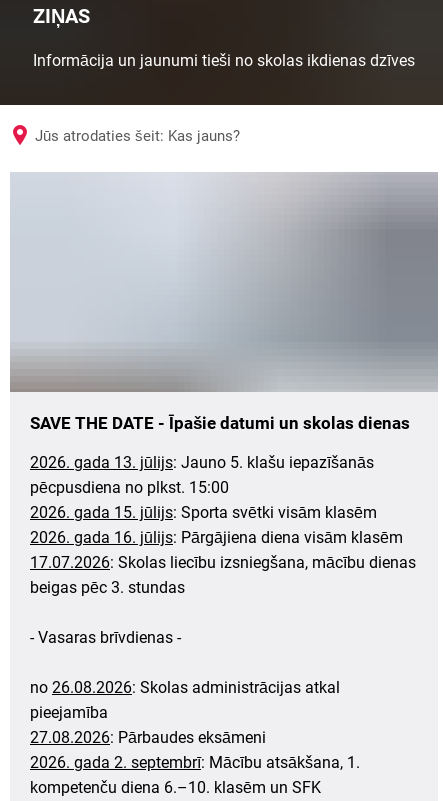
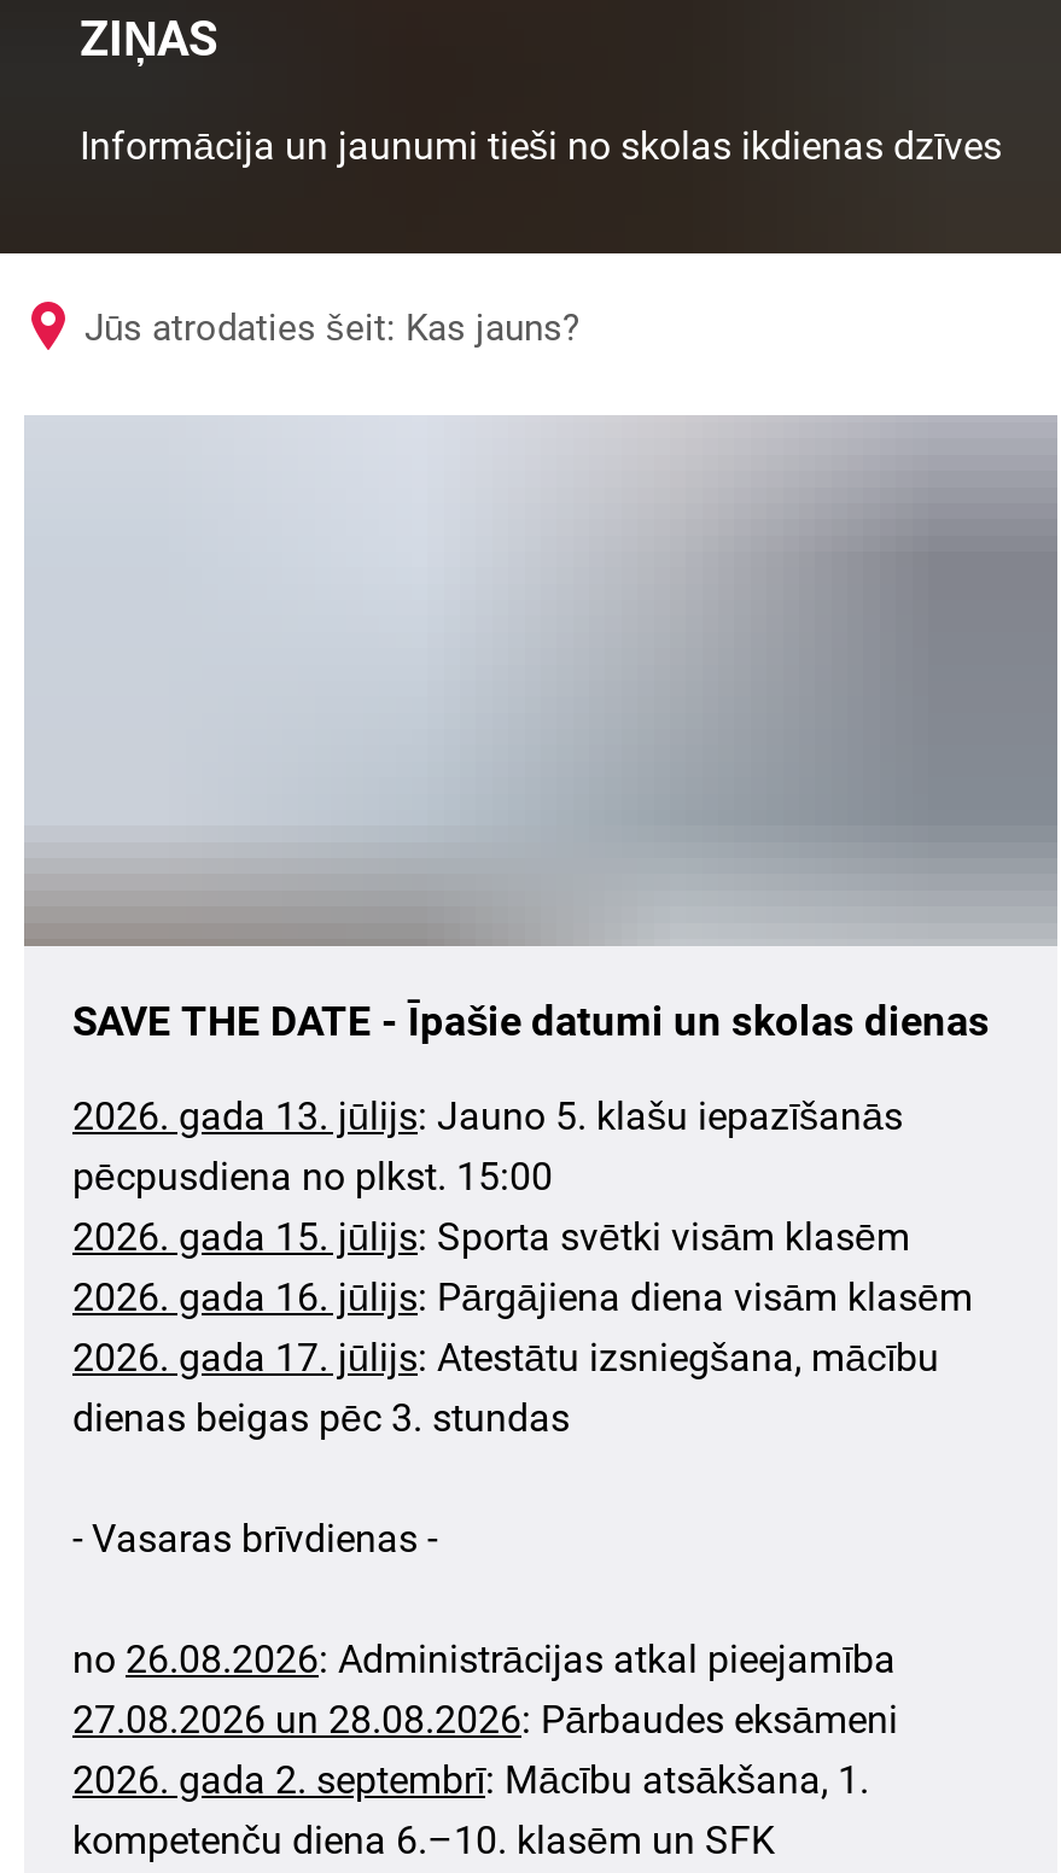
[30,553,416,597] 17.07.2026: Skolas liecību izsniegšana, mācību dienas | beigas pēc 3. stundas -> [72,1335,939,1441] 2026. gada 17. jūlijs: Atestātu izsniegšana, mācību | dienas beigas pēc 3. stundas
[30,678,340,747] no 26.08.2026: Skolas administrācijas atkal | pieejamība | 27.08.2026: Pārbaudes eksāmeni -> [72,1636,898,1743] no 26.08.2026: Administrācijas atkal pieejamība | 27.08.2026 un 28.08.2026: Pārbaudes eksāmeni

